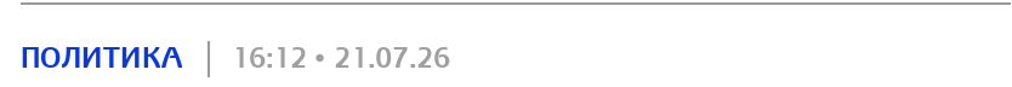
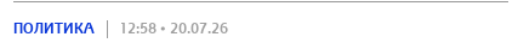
[21,40,450,74] ПОЛИТИКА 16:12 • 21.07.26 -> [13,20,228,37] ПОЛИТИКА 12:58 • 20.07.26

